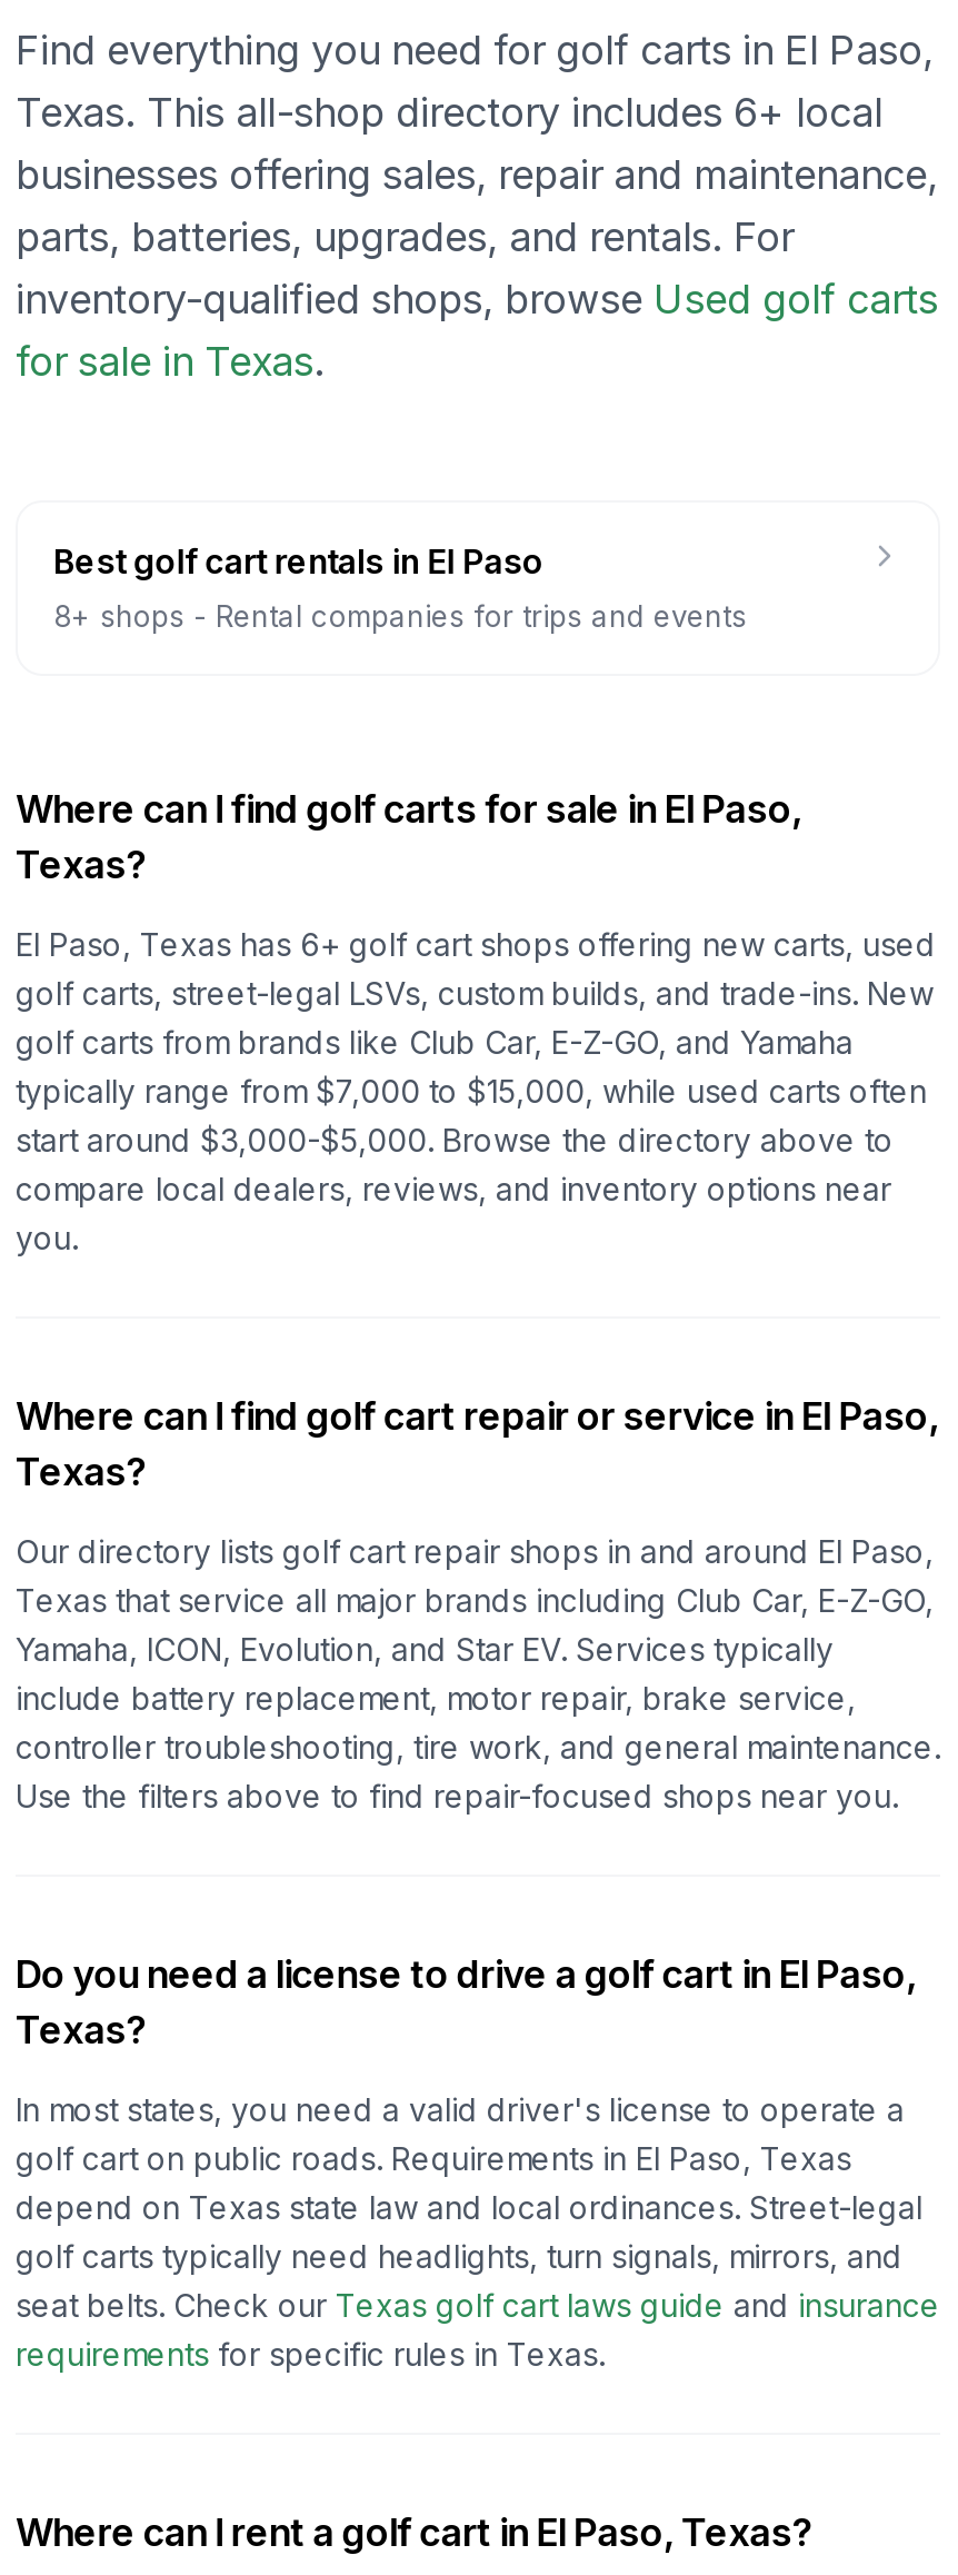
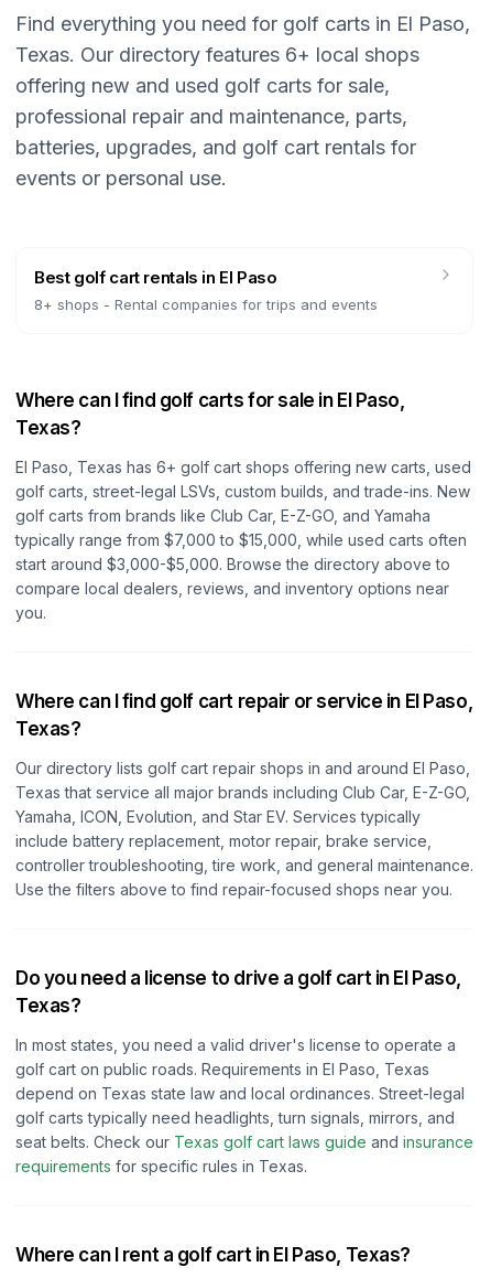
[16,89,938,385] Texas. This all-shop directory includes 6+ local | businesses offering sales, repair and maintenance, | parts, batteries, upgrades, and rentals. For | inventory-qualified shops, browse Used golf carts | for sale in Texas. -> [15,43,419,190] Texas. Our directory features 6+ local shops | offering new and used golf carts for sale, | professional repair and maintenance, parts, | batteries, upgrades, and golf cart rentals for | events or personal use.

